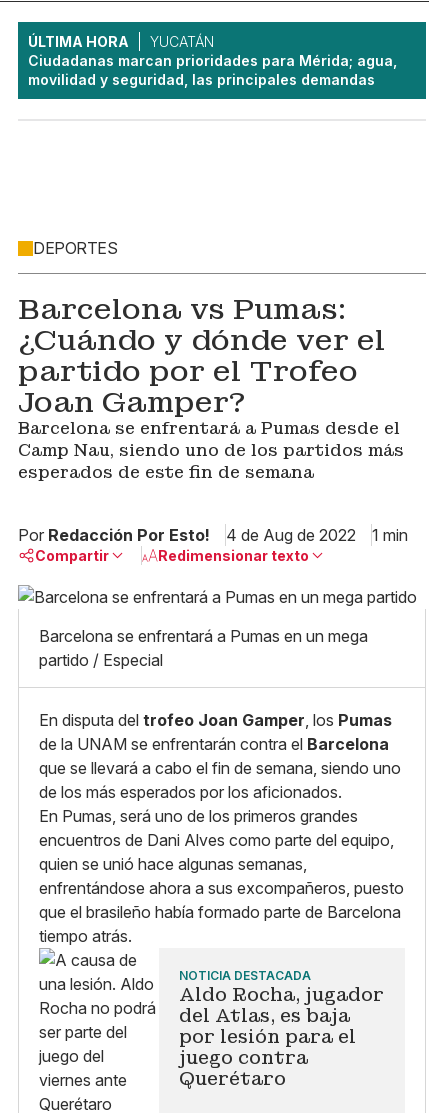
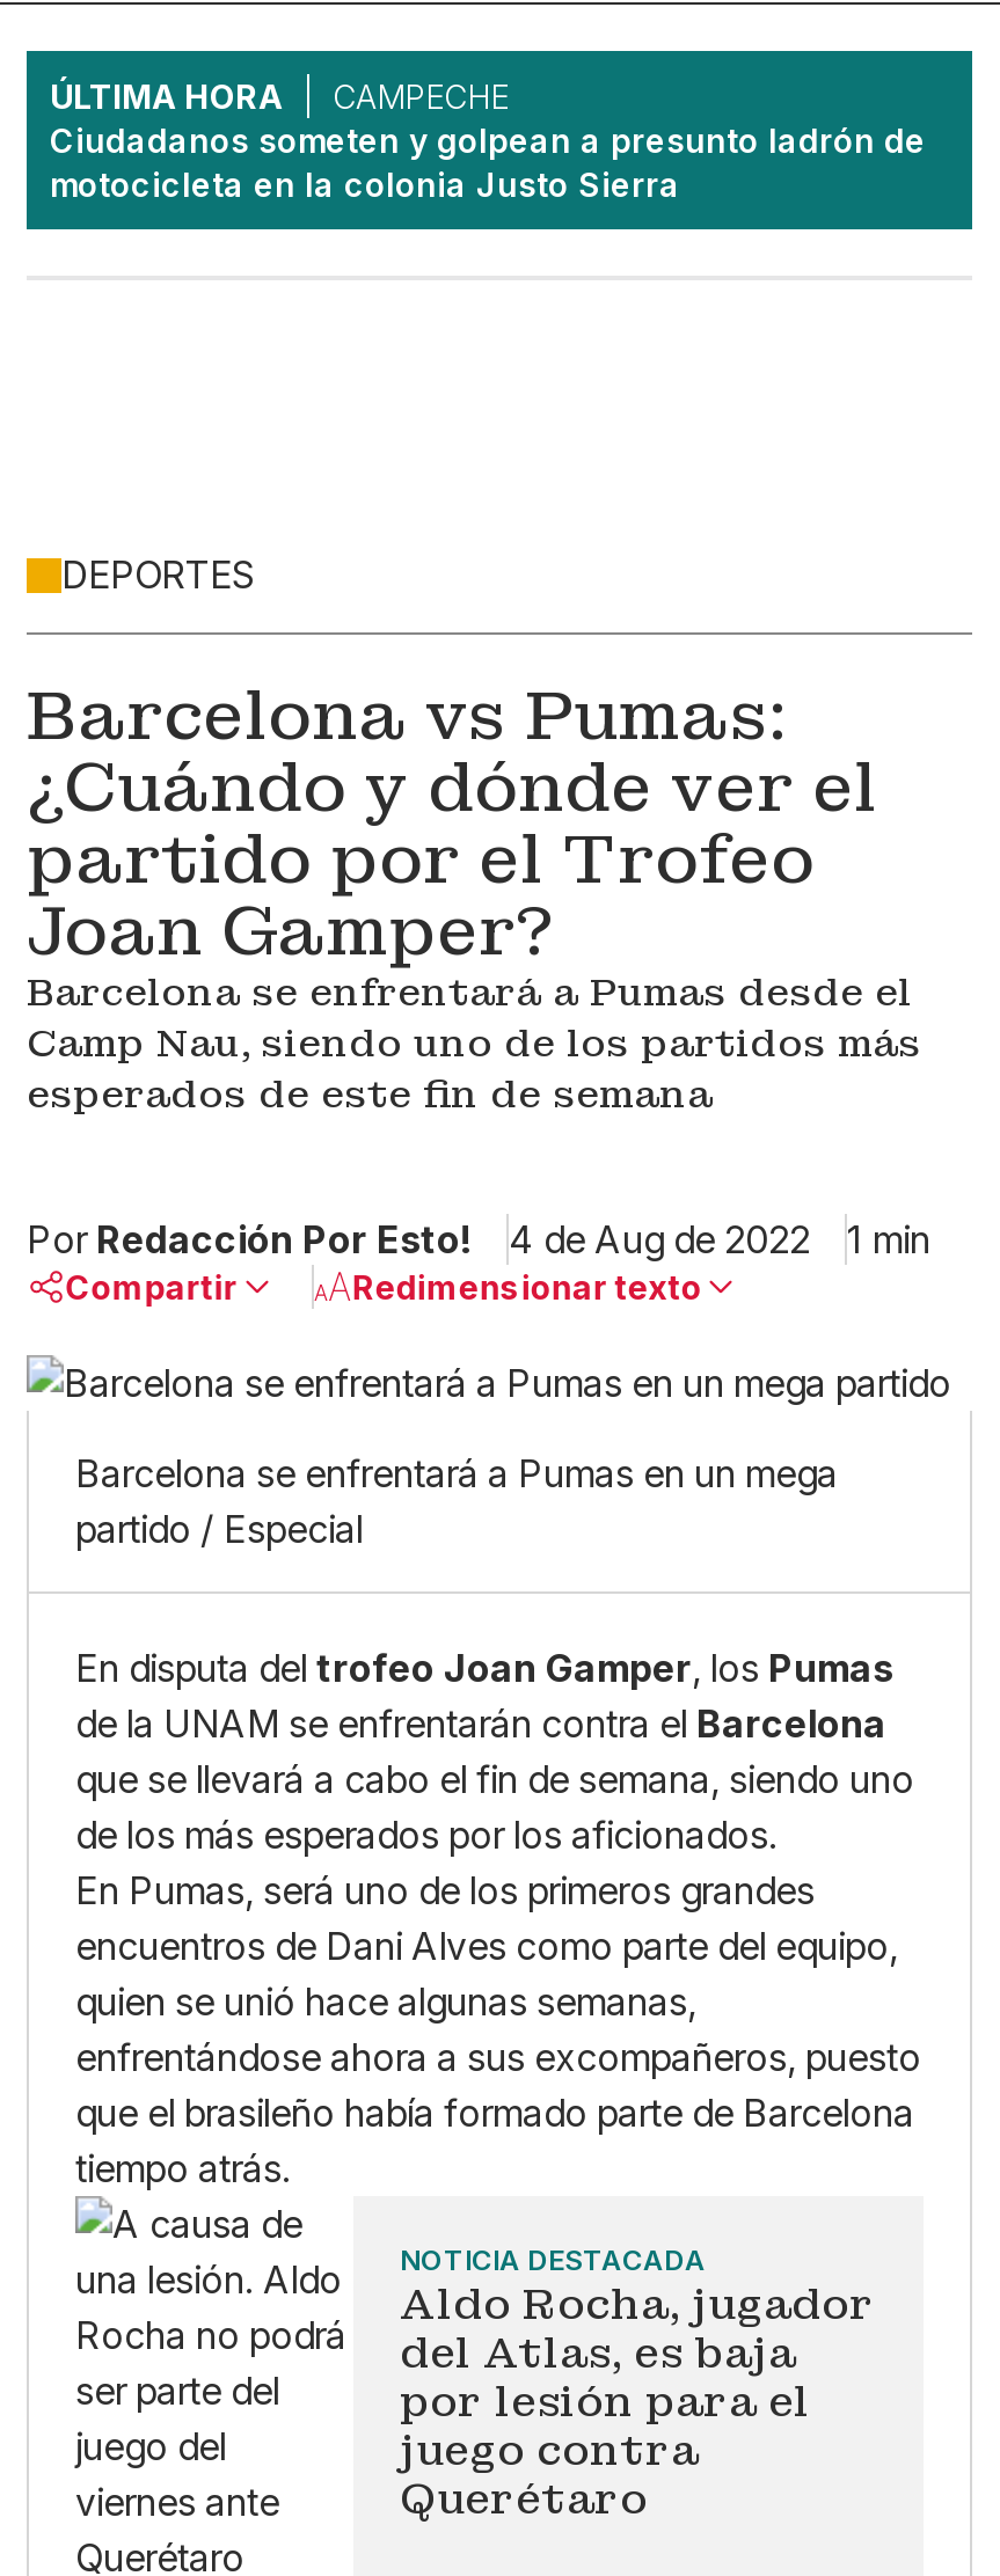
[28,33,397,88] YUCATÁN | Ciudadanas marcan prioridades para Mérida; agua, | movilidad y seguridad, las principales demandas -> [50,76,926,204] CAMPECHE | Ciudadanos someten y golpean a presunto ladrón de | motocicleta en la colonia Justo Sierra

